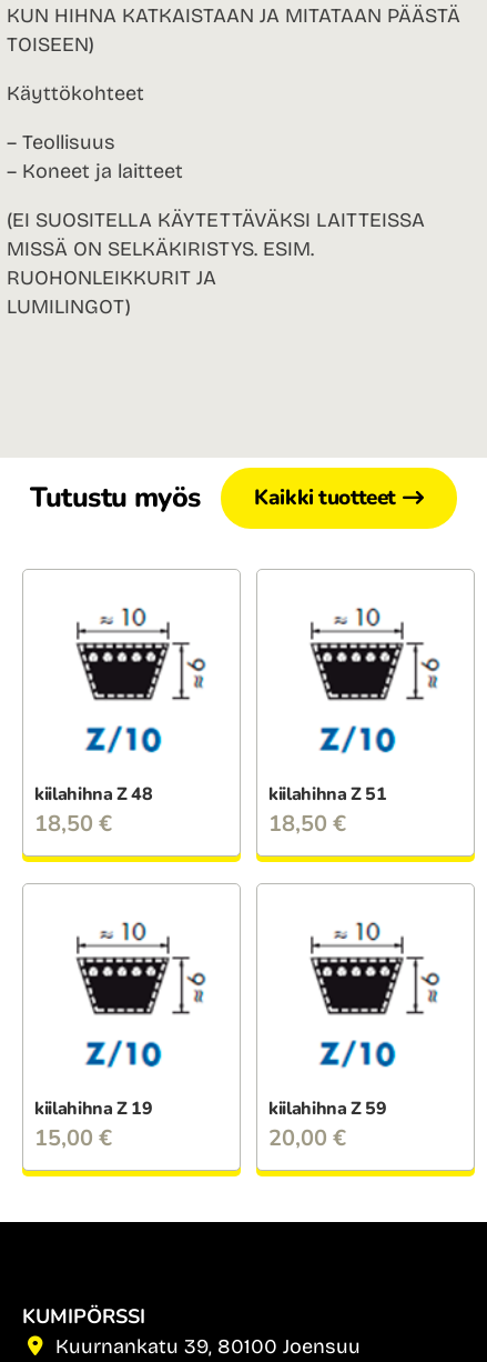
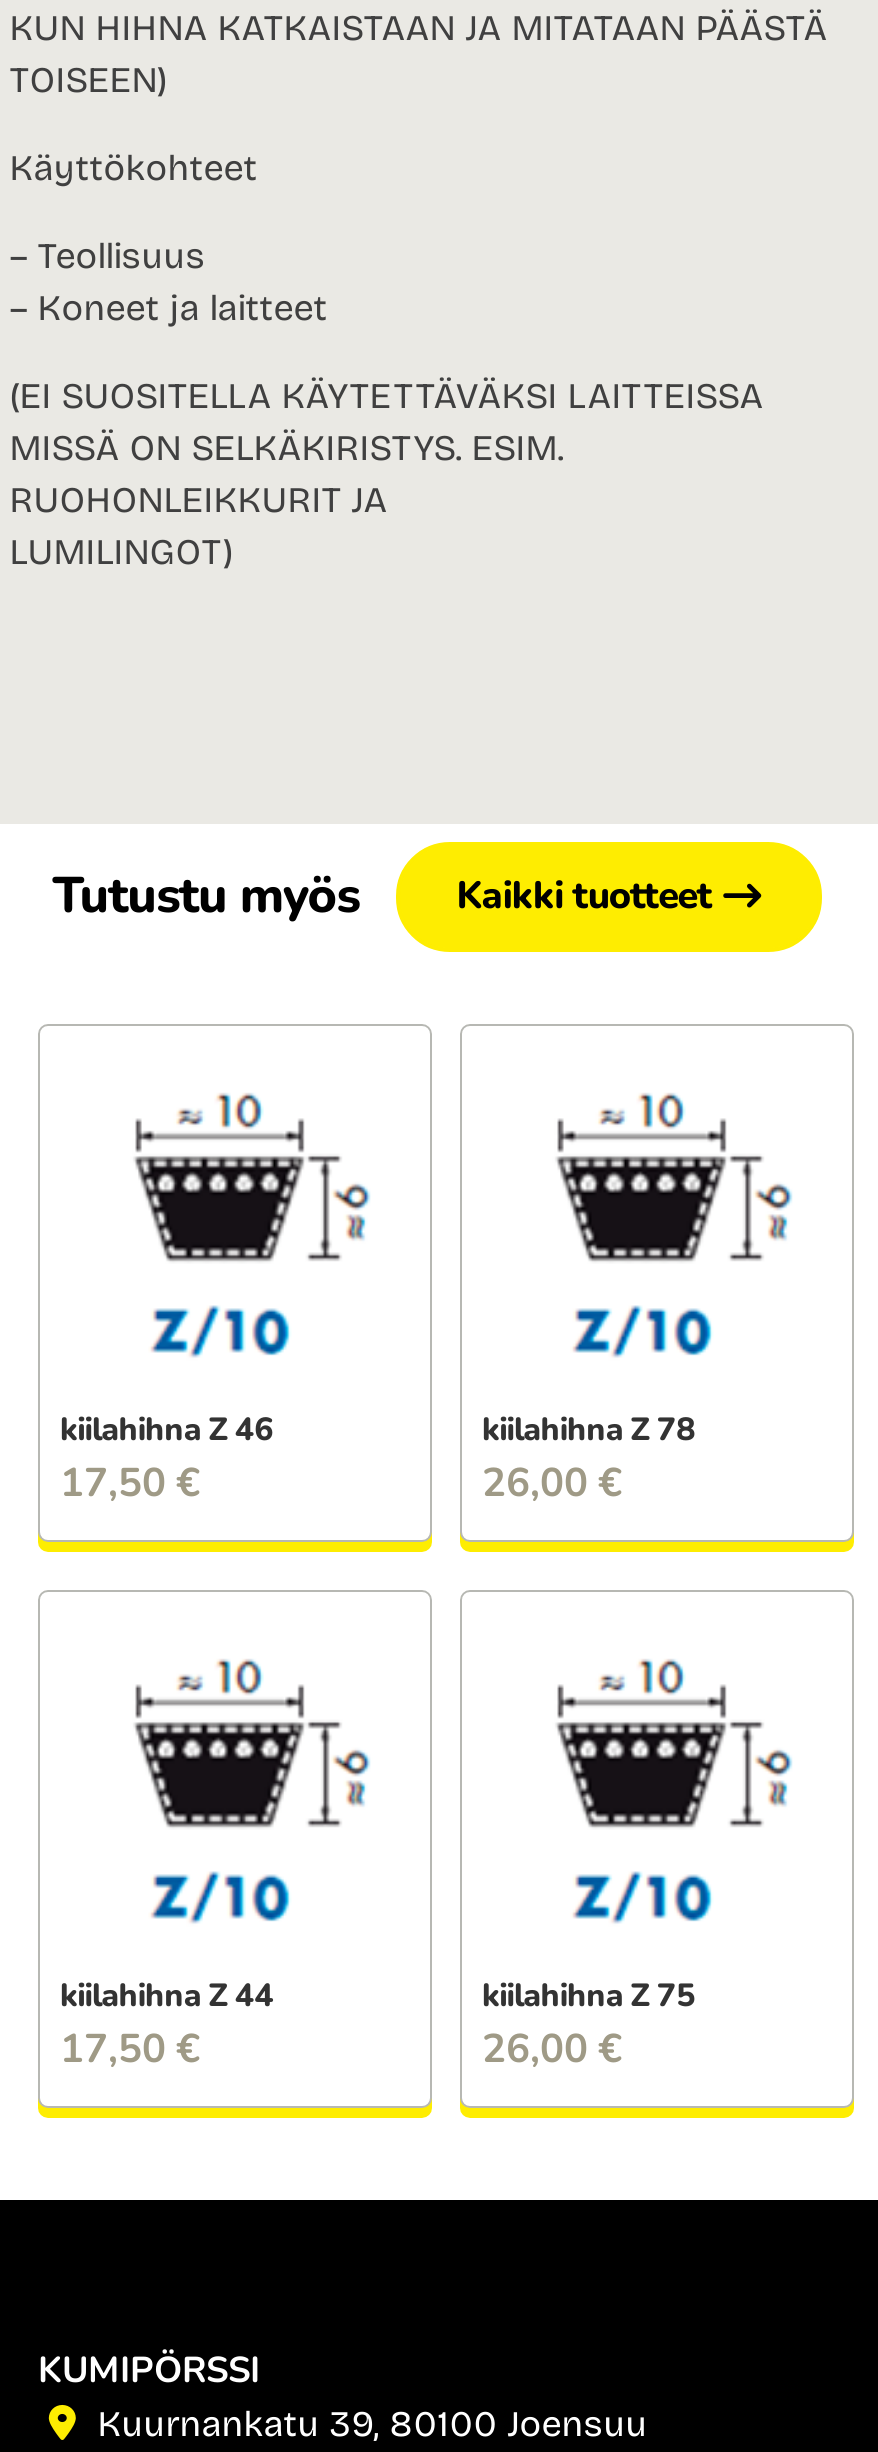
[34,782,153,806] kiilahihna Z 48 -> [60,1407,273,1451] kiilahihna Z 46
[268,782,387,806] kiilahihna Z 51 -> [482,1407,695,1451] kiilahihna Z 78
[34,808,112,838] 18,50 € -> [60,1455,200,1509] 17,50 €
[268,808,346,838] 18,50 € -> [482,1455,622,1509] 26,00 €
[34,1096,153,1121] kiilahihna Z 19 -> [60,1973,273,2017] kiilahihna Z 44
[268,1096,387,1121] kiilahihna Z 59 -> [482,1973,695,2017] kiilahihna Z 75
[34,1123,112,1153] 15,00 € -> [60,2021,200,2075] 17,50 €
[268,1123,346,1153] 20,00 € -> [482,2021,622,2075] 26,00 €

